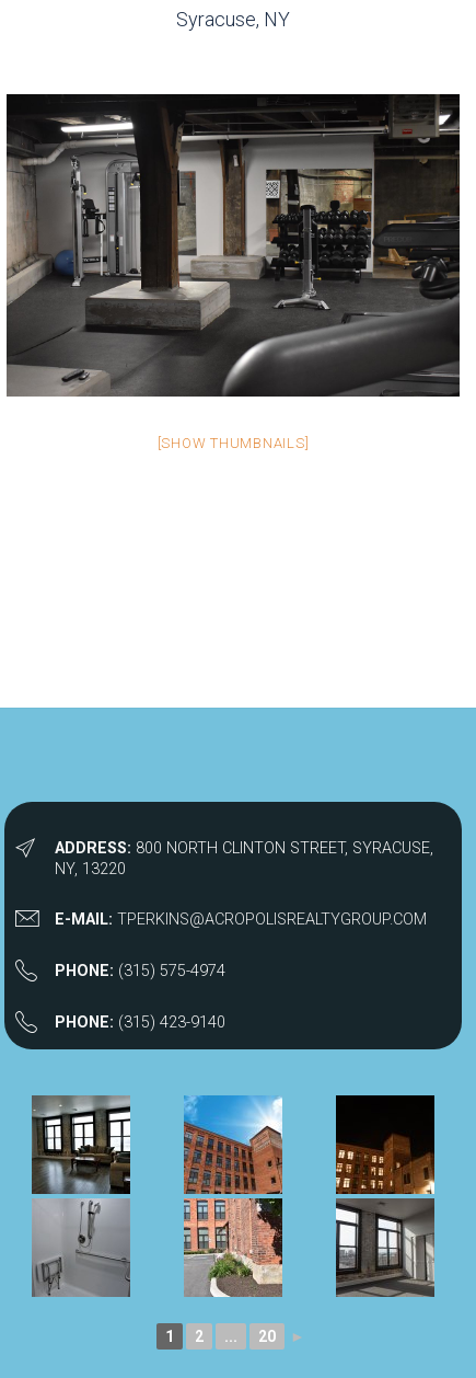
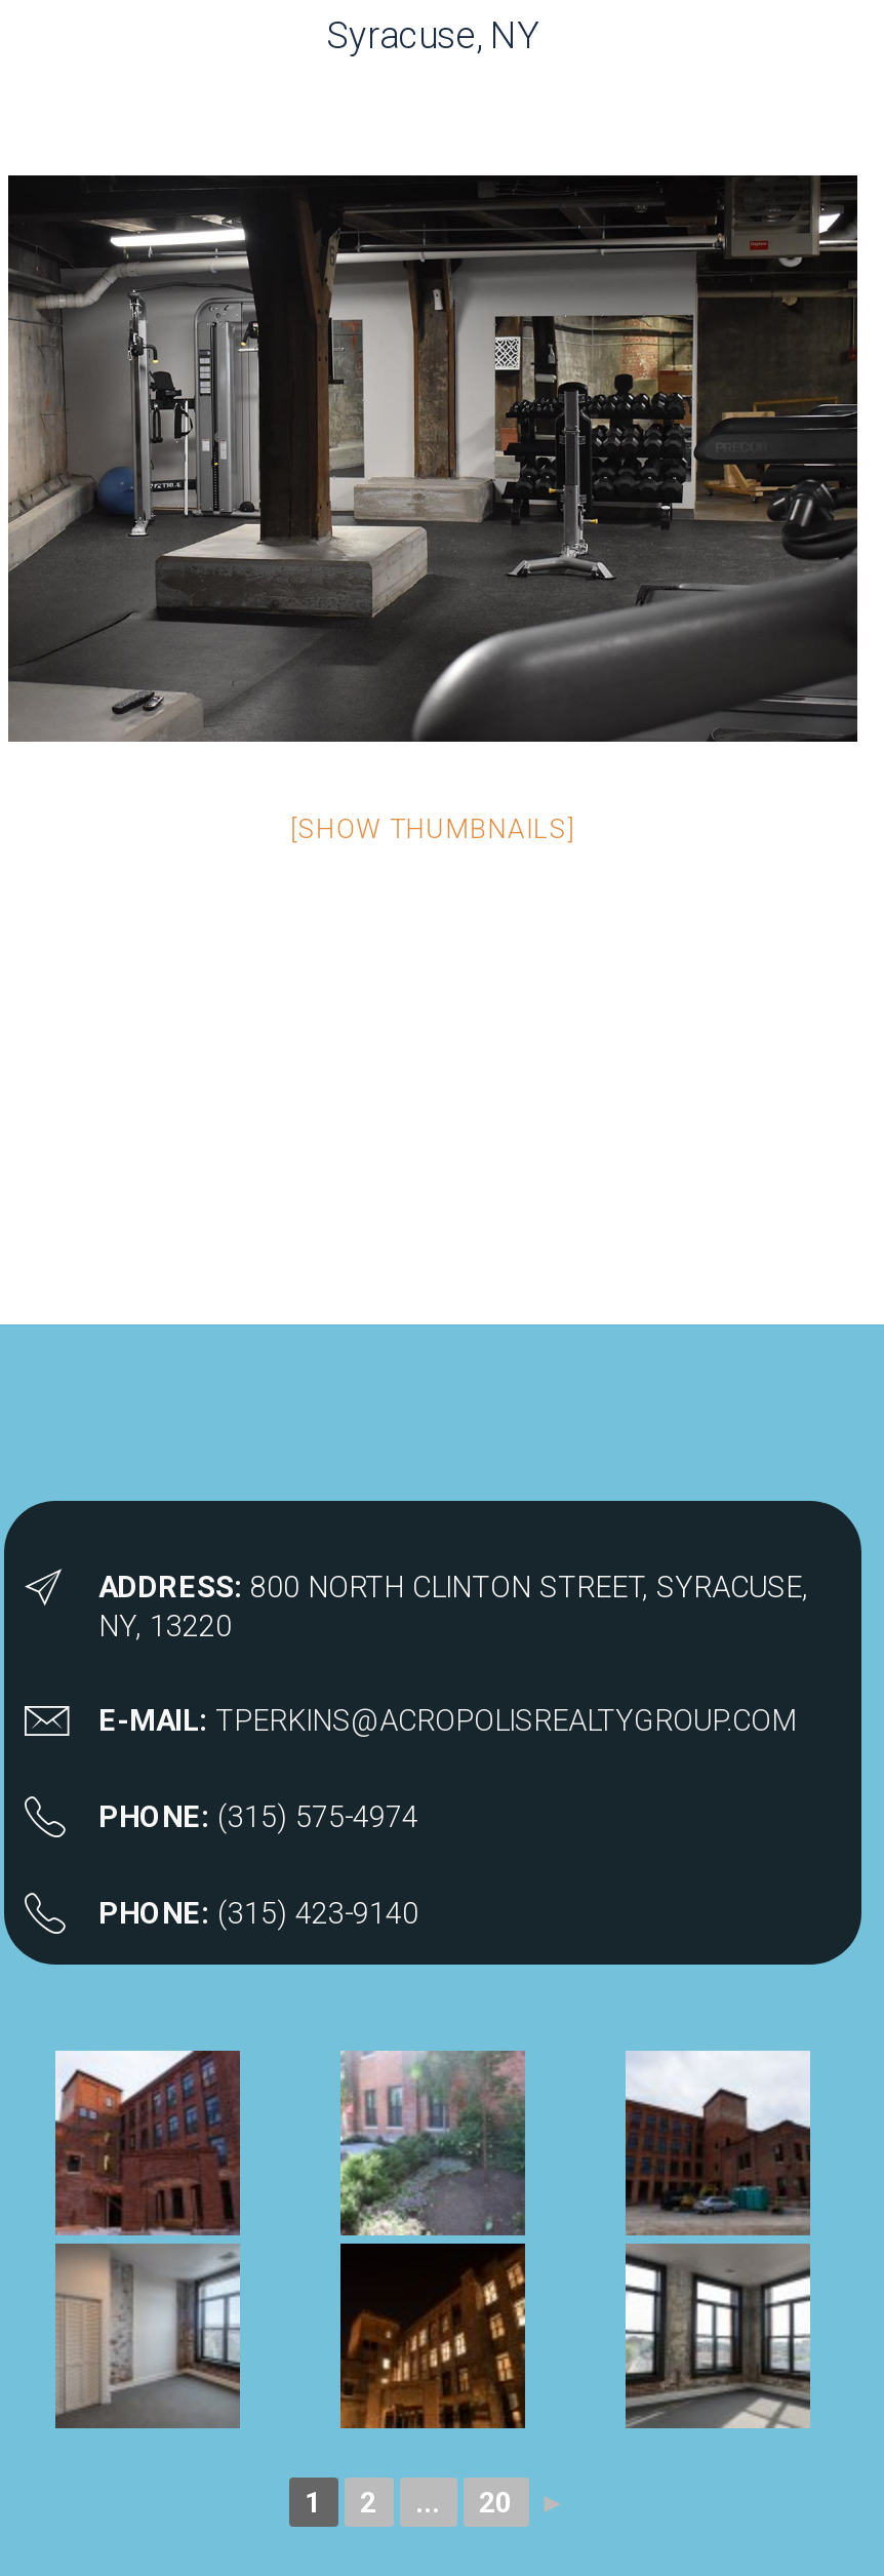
[31,1094,131,1296] [image] -> [53,2049,242,2428] [image]
[183,1094,283,1298] [image] -> [338,2049,527,2430] [image]
[335,1094,436,1298] [image] -> [624,2049,812,2430] [image]

